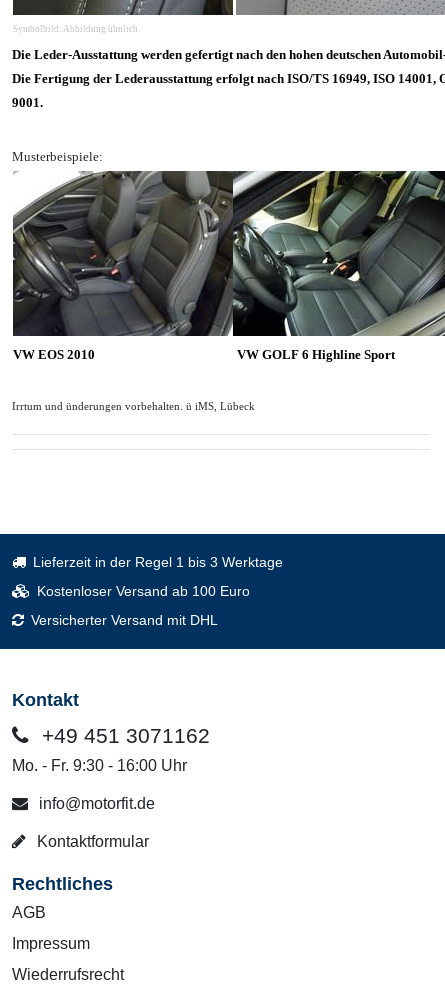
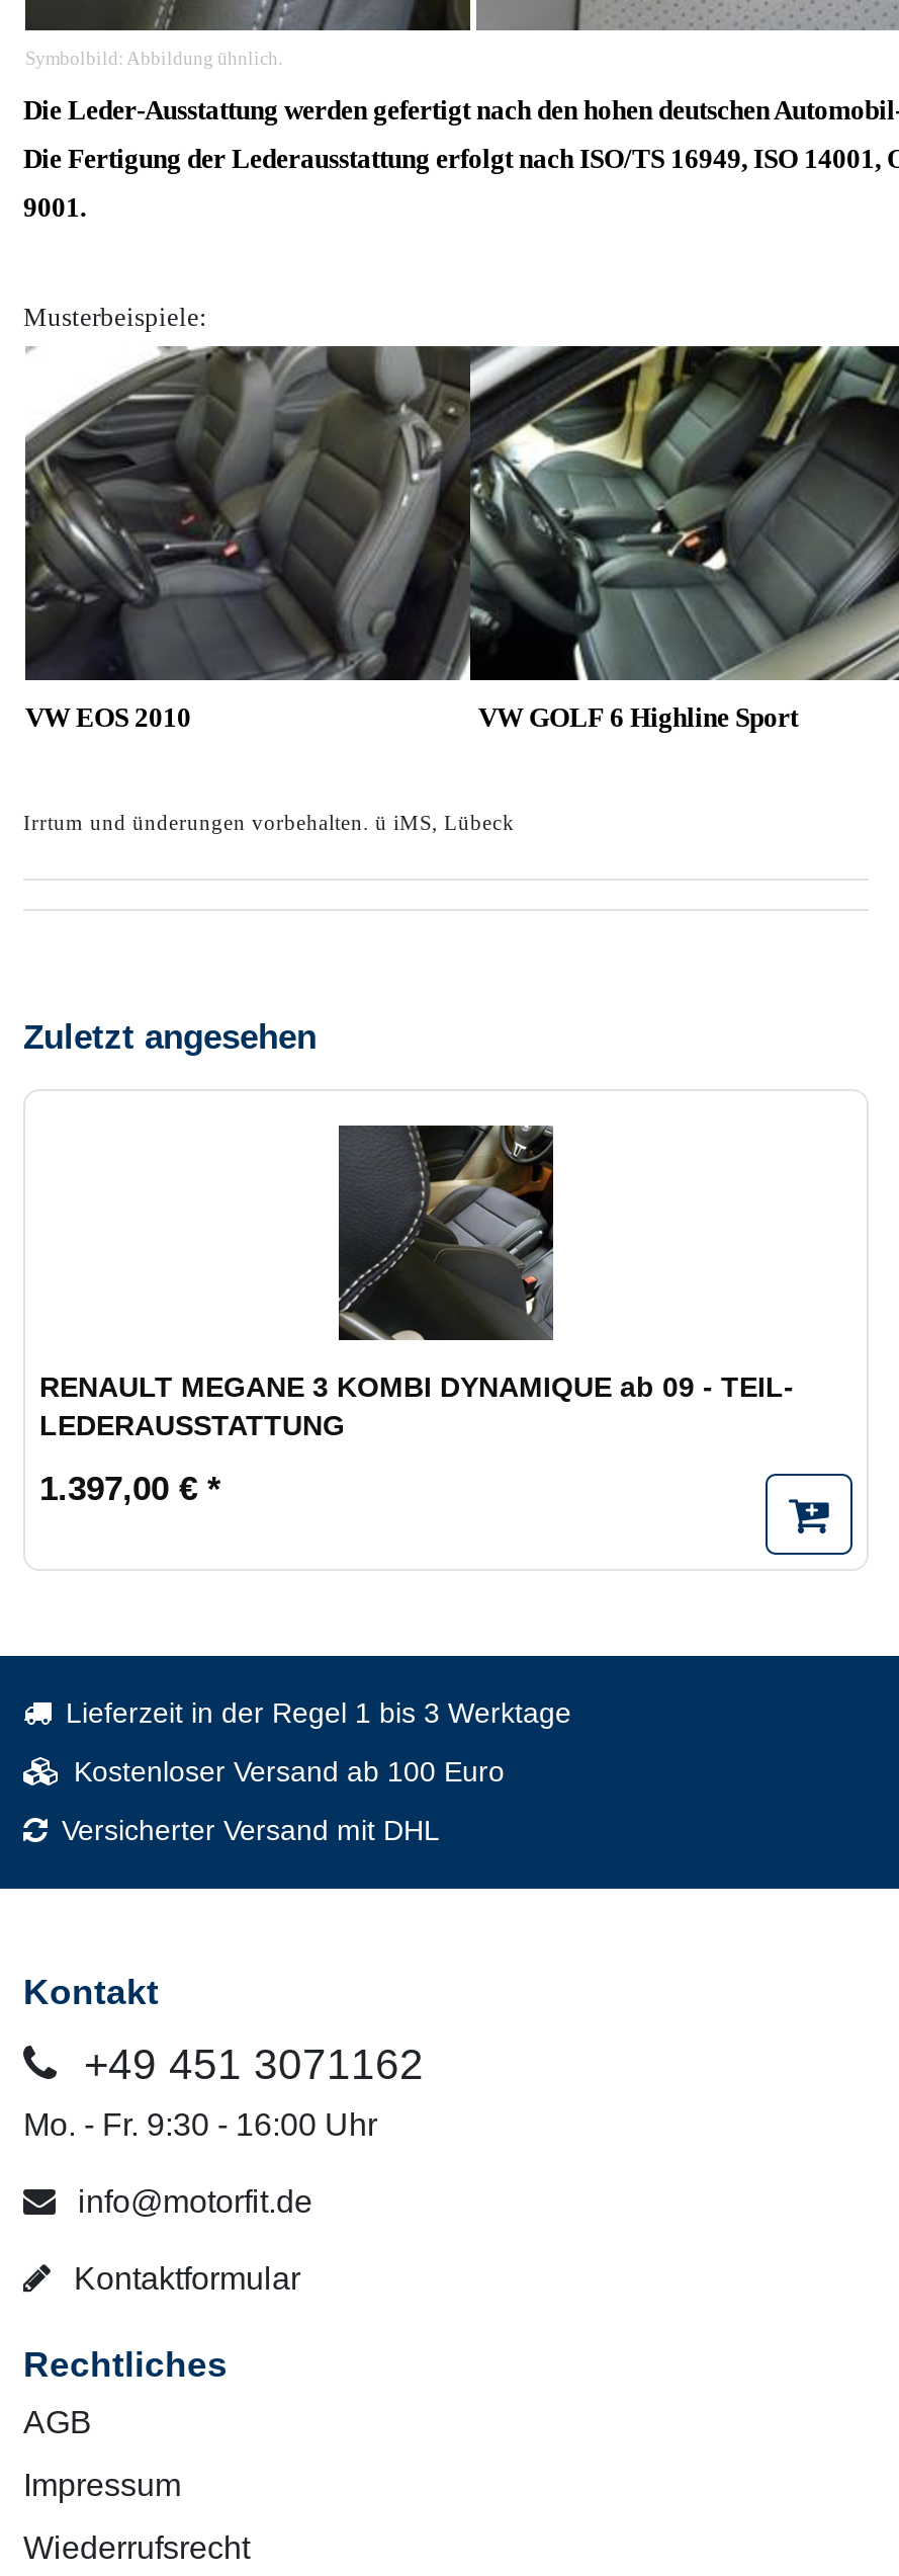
none -> [23,1018,317,1057] Zuletzt angesehen
none -> [25,1081,893,1509] [image] | RENAULT MEGANE 3 KOMBI DYNAMIQUE ab 09 - TEIL- | LEDERAUSSTATTUNG | 1.397,00 € *
none -> [763,1472,855,1557] [image]

